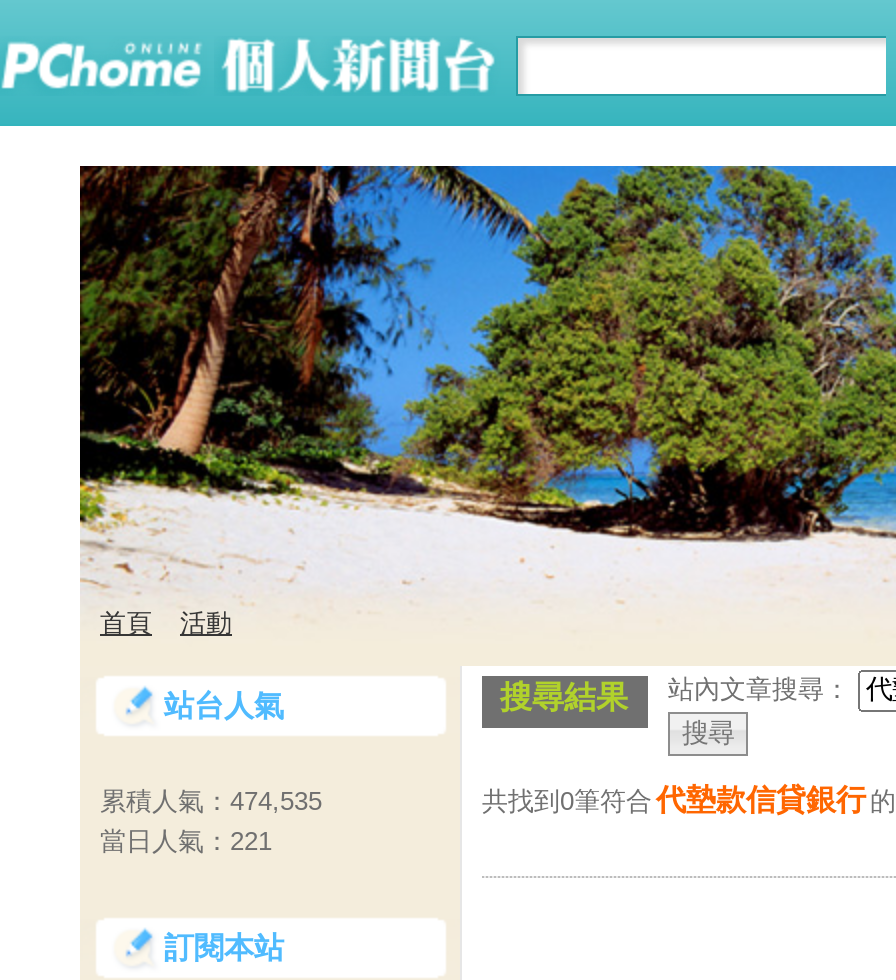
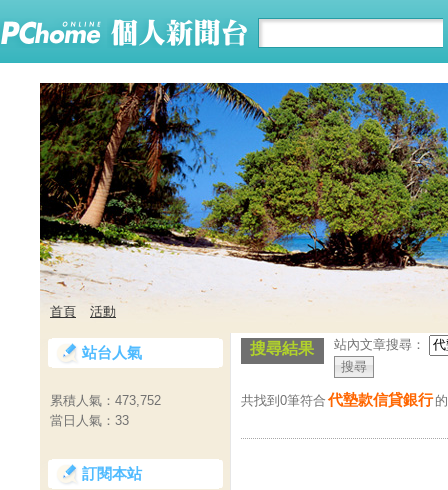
[100,786,322,816] 累積人氣：474,535 -> [50,393,161,408] 累積人氣：473,752
[100,826,272,856] 當日人氣：221 -> [50,413,129,428] 當日人氣：33

